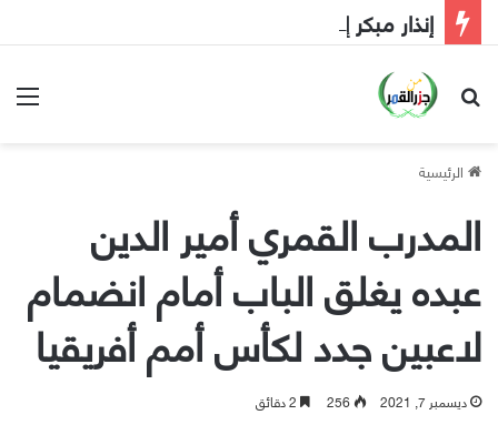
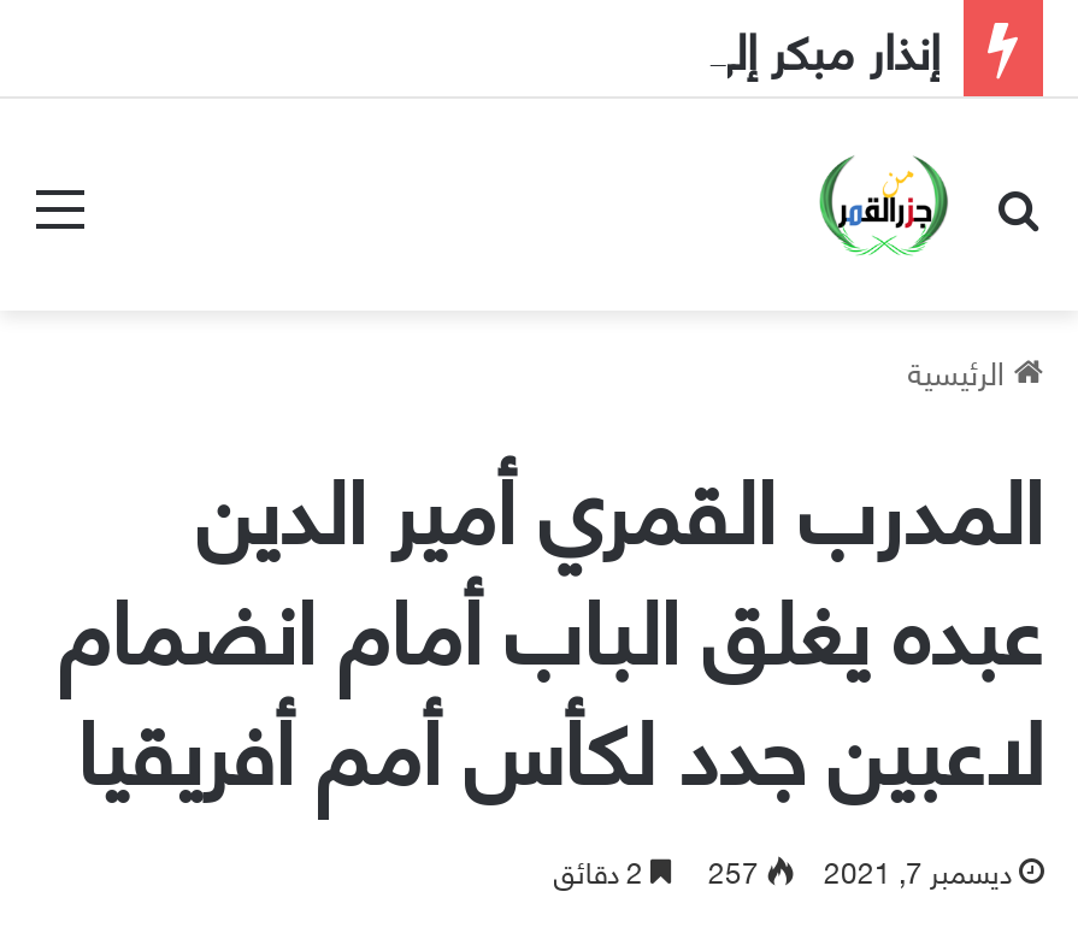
[327,388,350,414] 256 -> [708,843,759,898] 257

